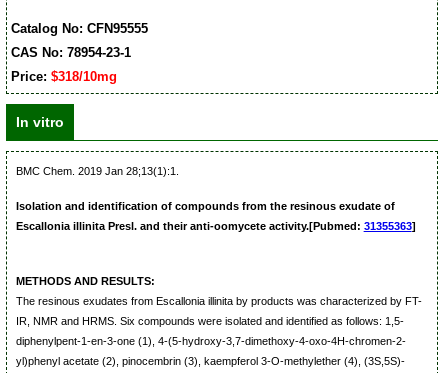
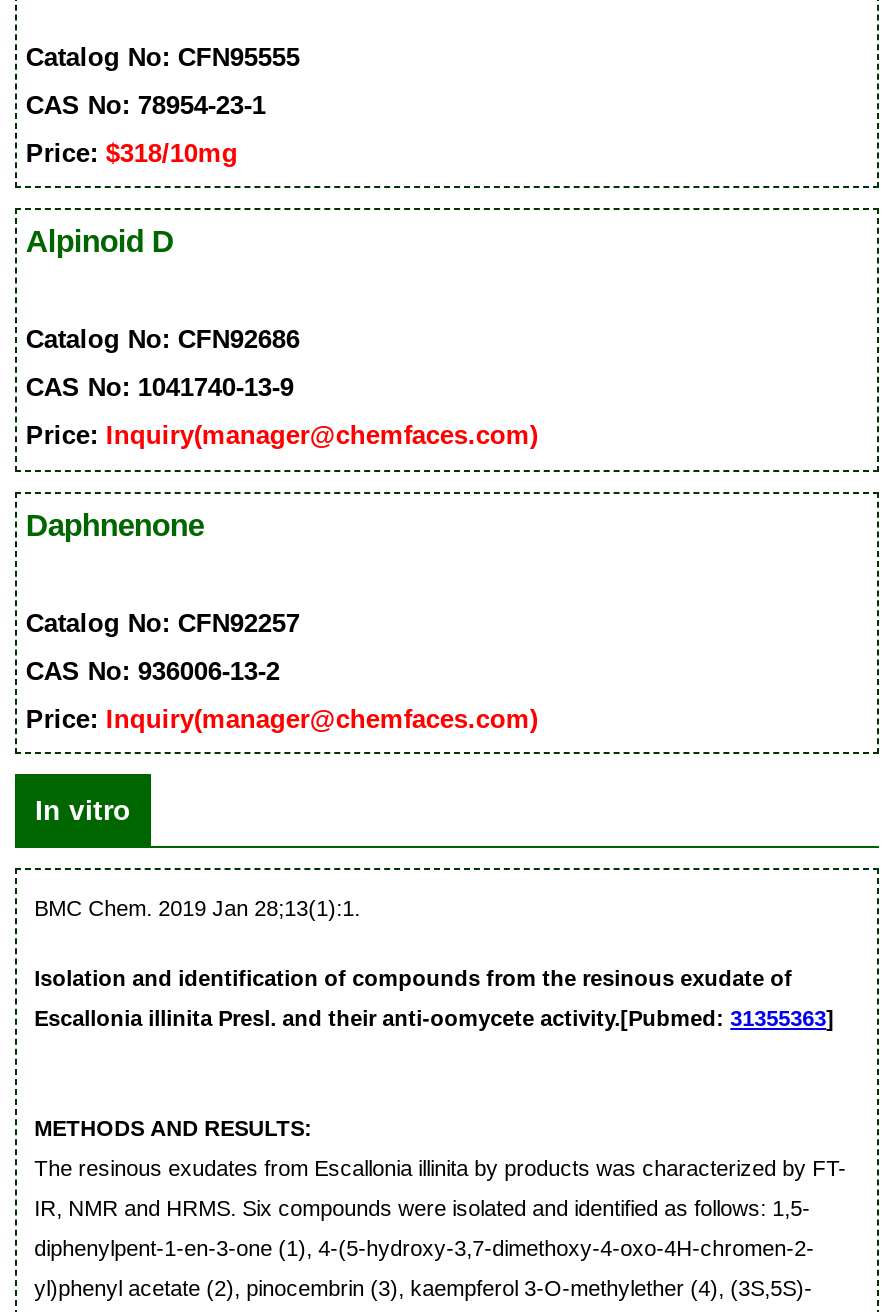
none -> [26,225,538,735] Alpinoid D | Catalog No: CFN92686 | CAS No: 1041740-13-9 | Price: Inquiry(manager@chemfaces.com) | Daphnenone | Catalog No: CFN92257 | CAS No: 936006-13-2 | Price: Inquiry(manager@chemfaces.com)

